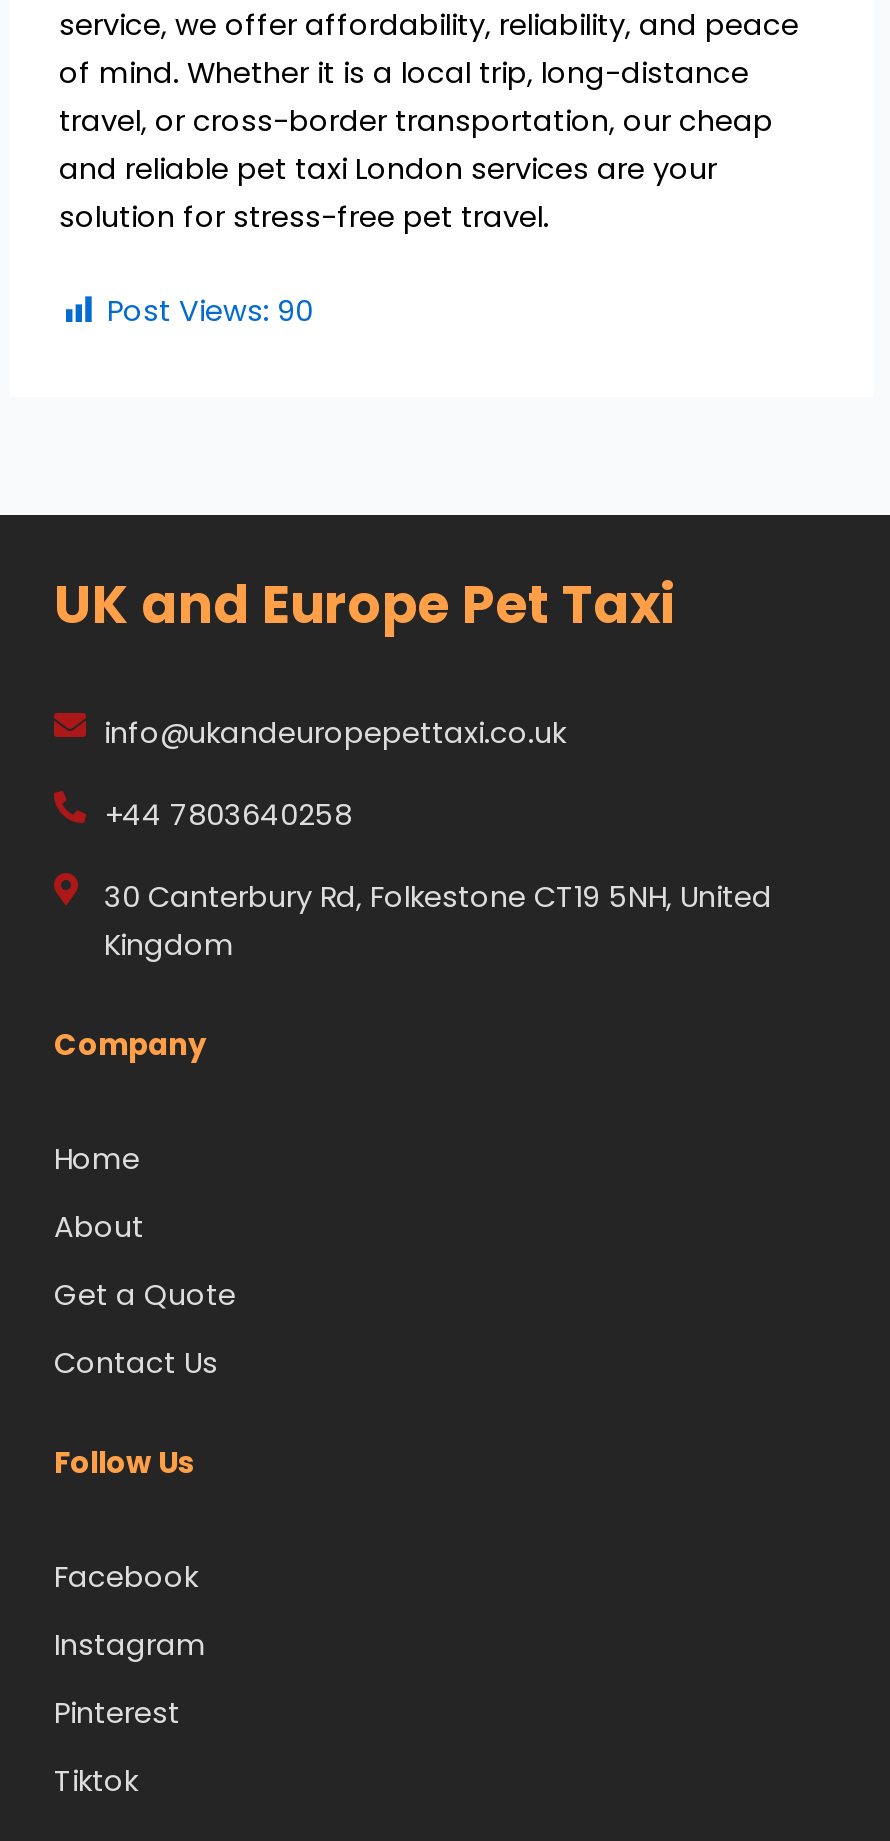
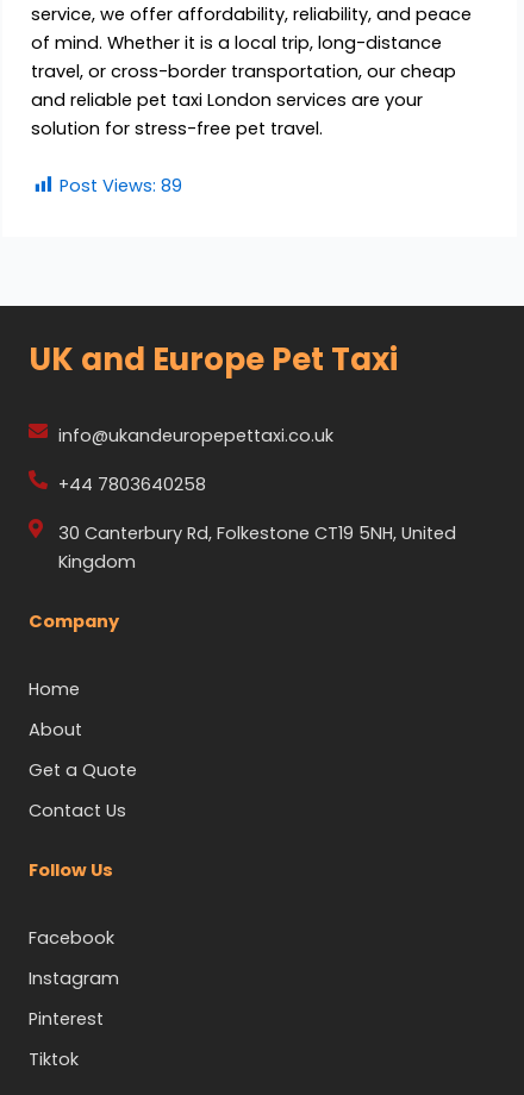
[107,292,313,332] Post Views: 90 -> [60,174,183,198] Post Views: 89

